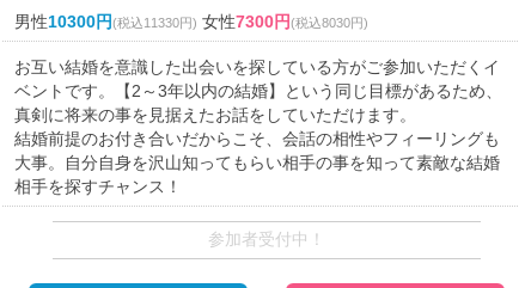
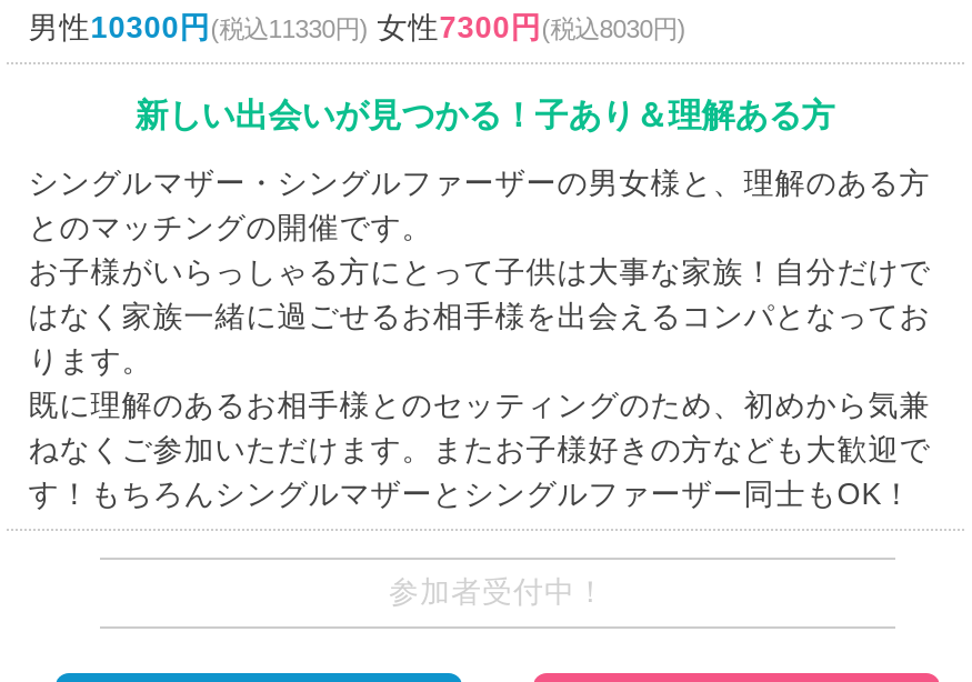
[14,59,502,196] お互い結婚を意識した出会いを探している方がご参加いただくイ | ベントです。【2～3年以内の結婚】という同じ目標があるため、 | 真剣に将来の事を見据えたお話をしていただけます。 | 結婚前提のお付き合いだからこそ、会話の相性やフィーリングも | 大事。自分自身を沢山知ってもらい相手の事を知って素敵な結婚 | 相手を探すチャンス！ -> [28,98,930,511] 新しい出会いが見つかる！子あり＆理解ある方 | シングルマザー・シングルファーザーの男女様と、理解のある方 | とのマッチングの開催です。 | お子様がいらっしゃる方にとって子供は大事な家族！自分だけで | はなく家族一緒に過ごせるお相手様を出会えるコンパとなってお | ります。 | 既に理解のあるお相手様とのセッティングのため、初めから気兼 | ねなくご参加いただけます。またお子様好きの方なども大歓迎で | す！もちろんシングルマザーとシングルファーザー同士もOK！

